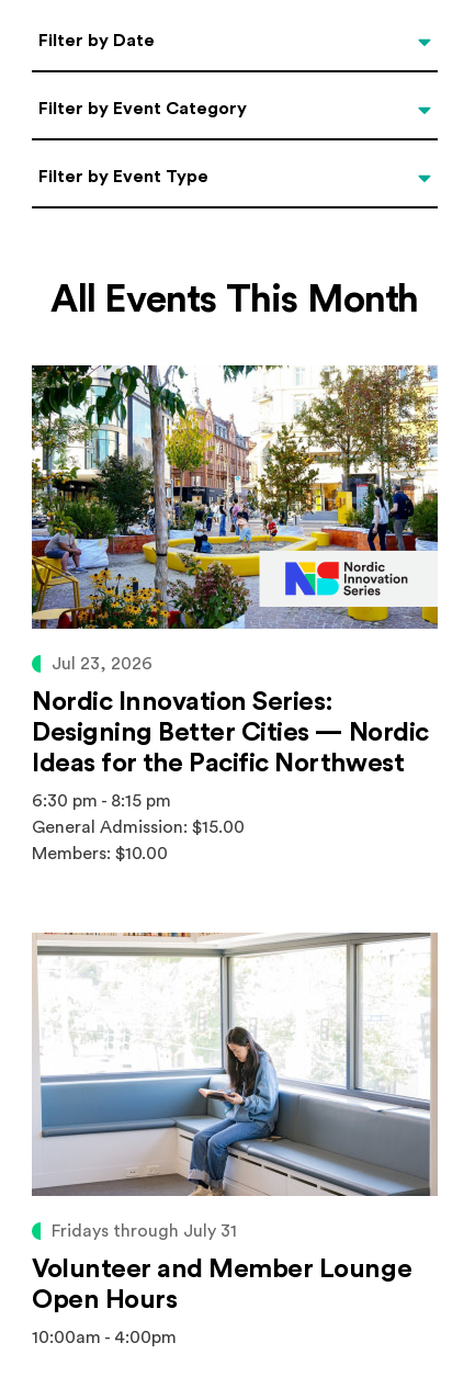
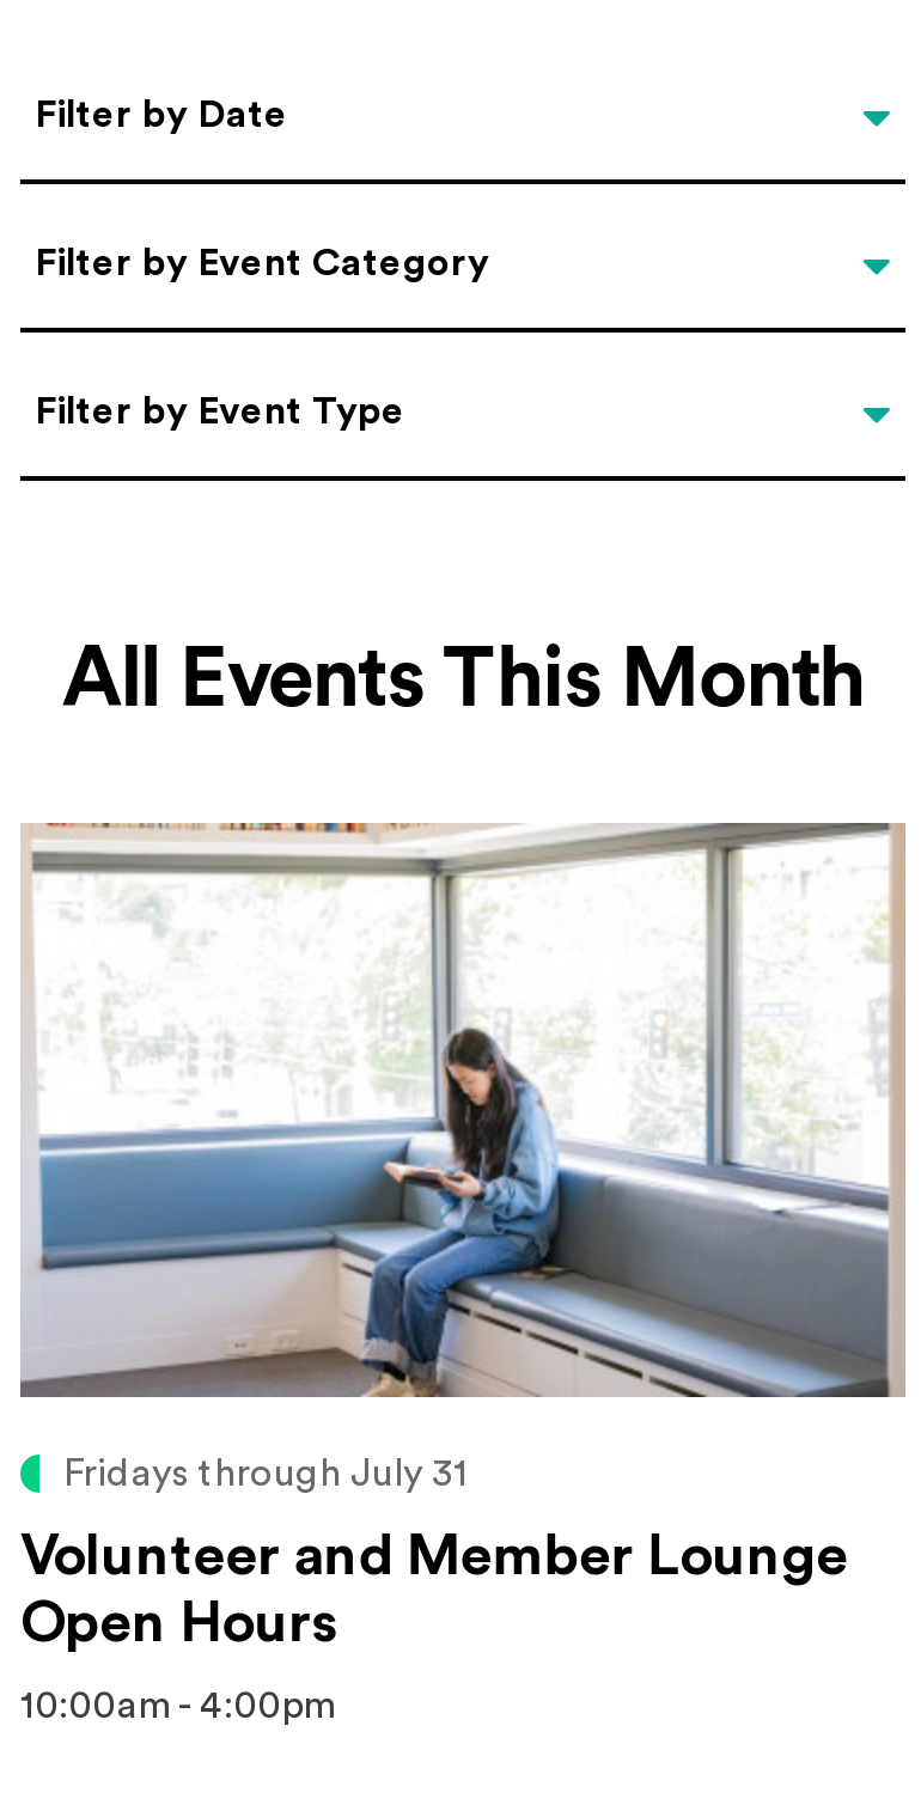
[31,364,439,862] [image] | Jul 23, 2026 | Nordic Innovation Series: | Designing Better Cities — Nordic | Ideas for the Pacific Northwest | 6:30 pm - 8:15 pm | General Admission: $15.00 | Members: $10.00 -> none

